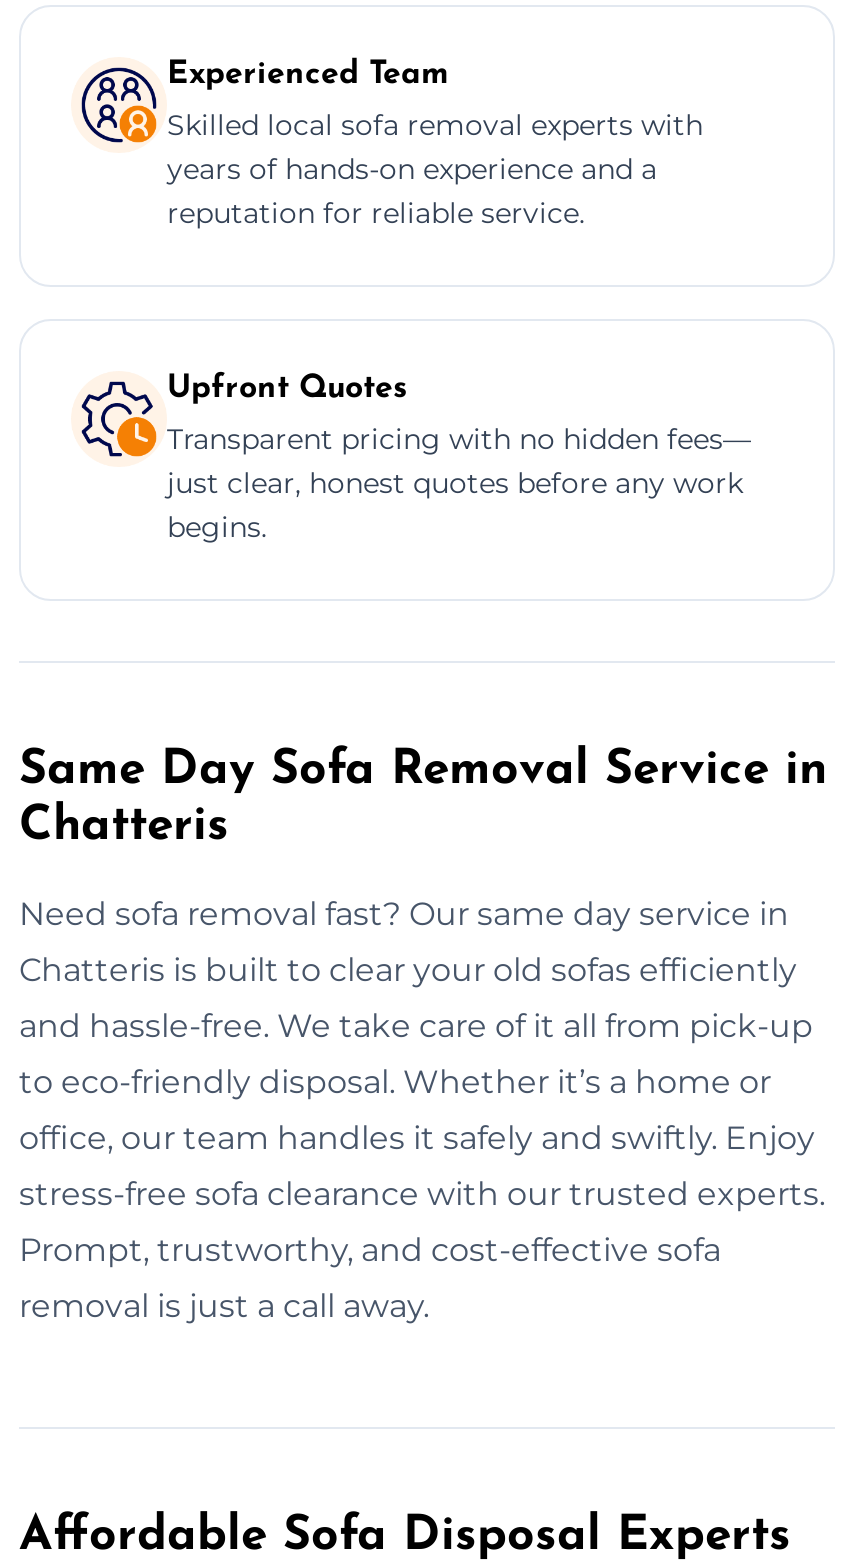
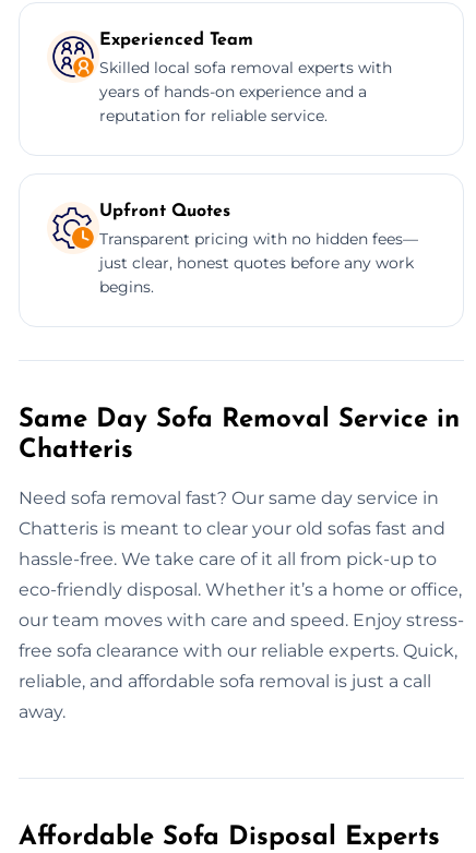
[19,950,797,988] Chatteris is built to clear your old sofas efficiently -> [19,518,445,539] Chatteris is meant to clear your old sofas fast and
[19,1006,813,1044] and hassle-free. We take care of it all from pick-up -> [19,548,437,569] hassle-free. We take care of it all from pick-up to
[19,1062,771,1100] to eco-friendly disposal. Whether it’s a home or -> [19,579,462,600] eco-friendly disposal. Whether it’s a home or office,
[19,1118,815,1156] office, our team handles it safely and swiftly. Enjoy -> [19,609,464,630] our team moves with care and speed. Enjoy stress-
[19,1174,825,1212] stress-free sofa clearance with our trusted experts. -> [19,640,457,661] free sofa clearance with our reliable experts. Quick,
[19,1230,721,1268] Prompt, trustworthy, and cost-effective sofa -> [19,671,431,691] reliable, and affordable sofa removal is just a call
[19,1286,429,1324] removal is just a call away. -> [19,701,66,722] away.

